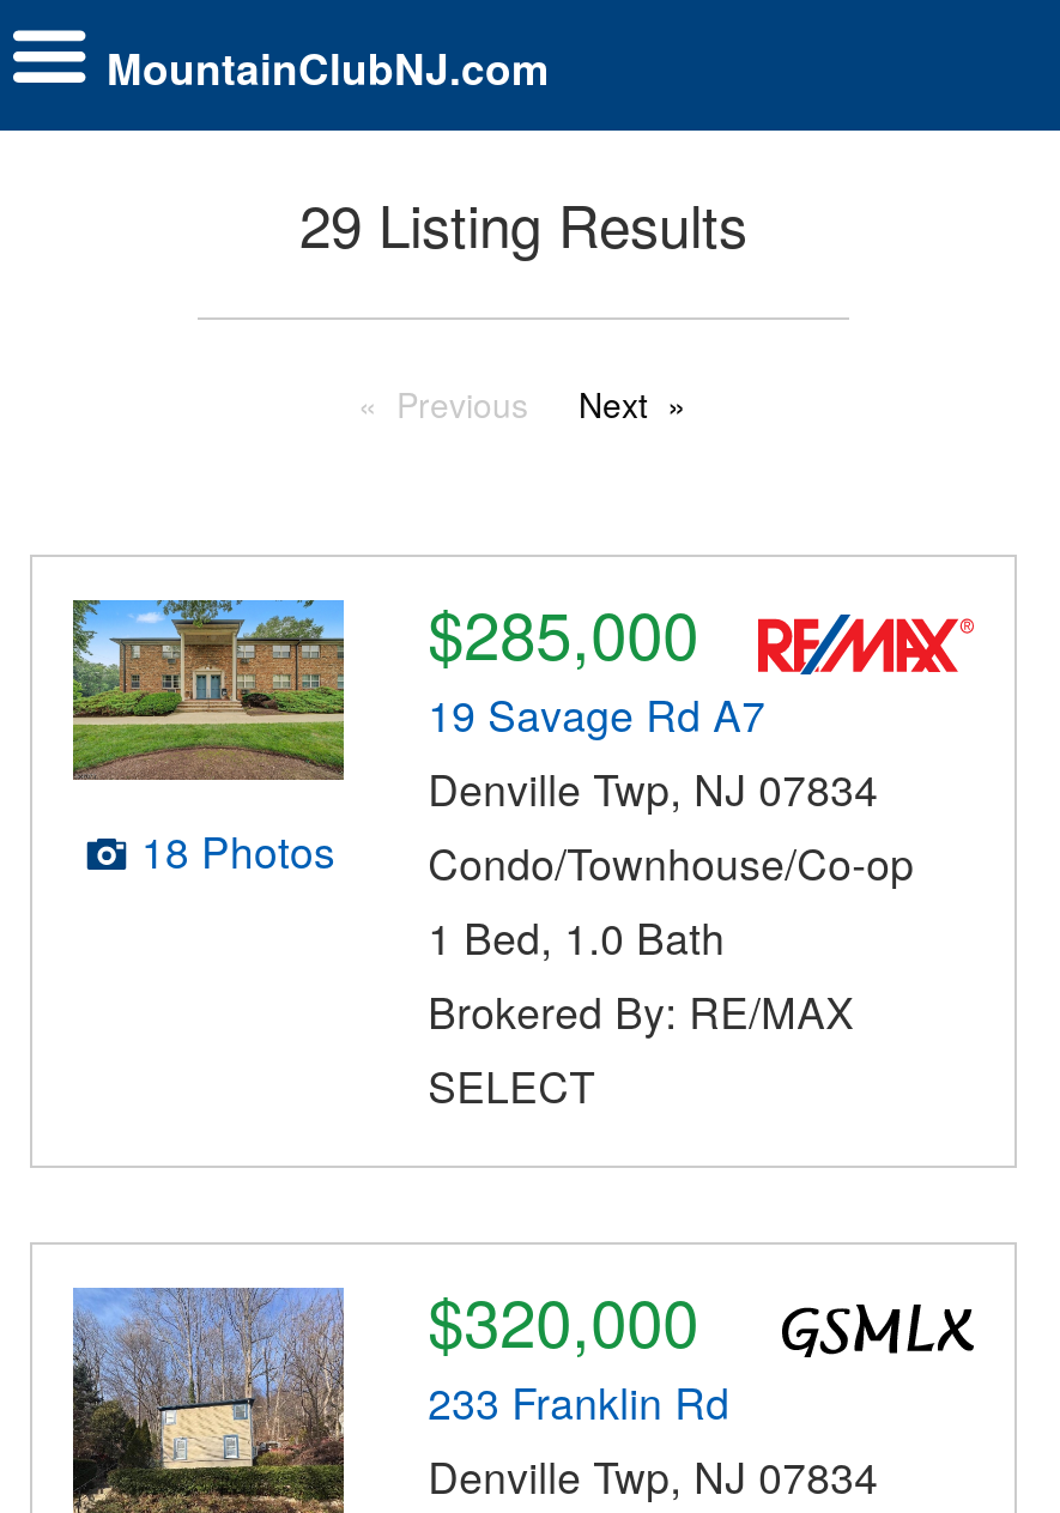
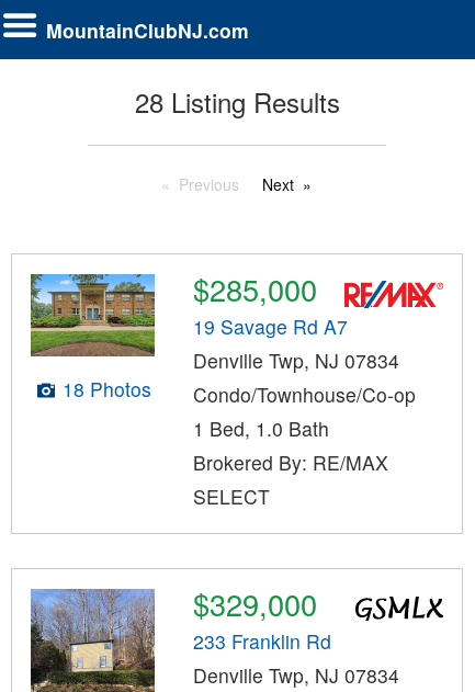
[299,181,747,265] 29 Listing Results -> [134,82,340,121] 28 Listing Results
[428,1272,699,1366] $320,000 -> [193,582,317,625] $329,000

